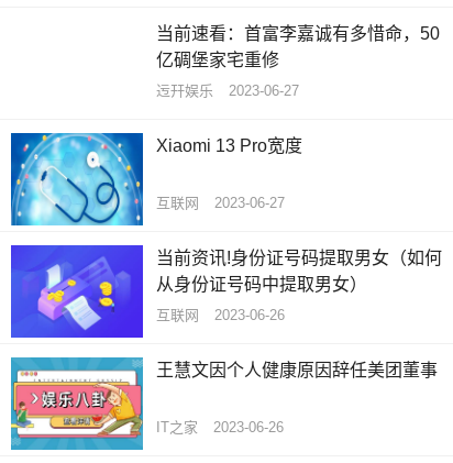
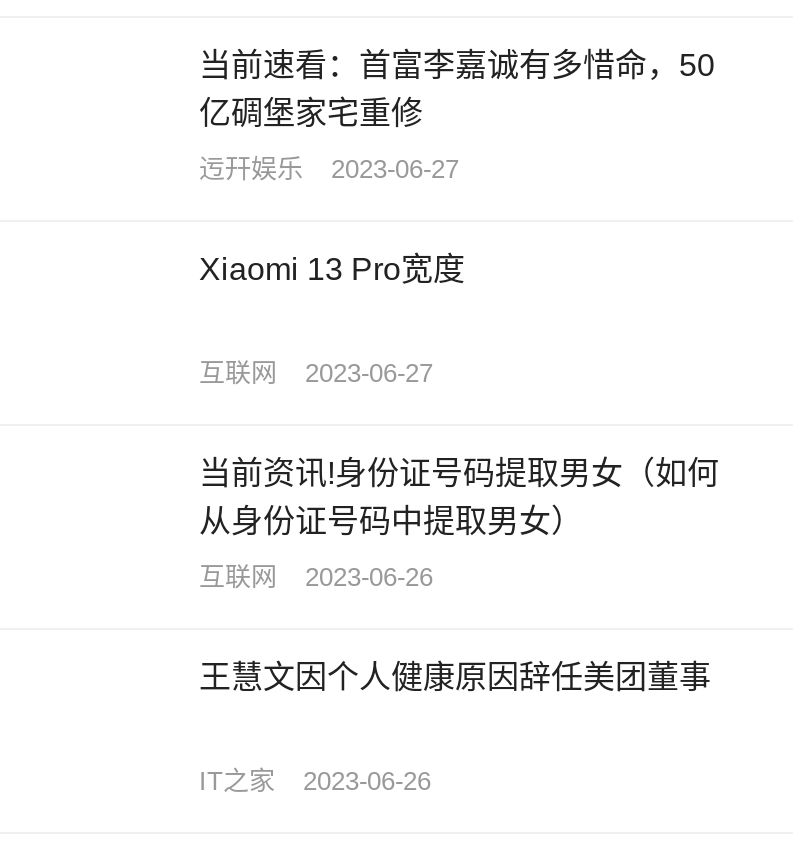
[10,132,144,227] [image] -> none
[10,244,144,339] [image] -> none
[10,356,144,451] [image] -> none

